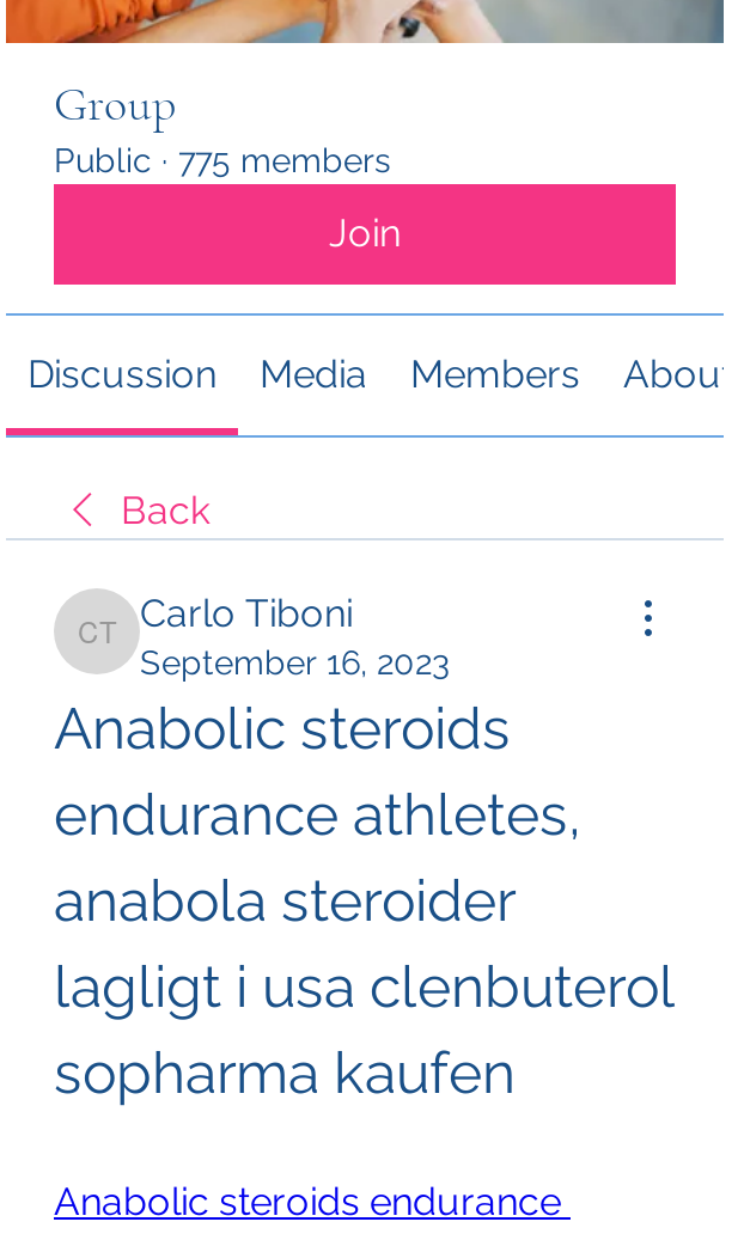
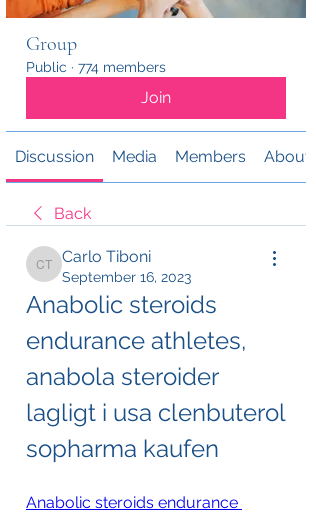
[54,140,391,179] Public · 775 members -> [26,59,166,75] Public · 774 members

